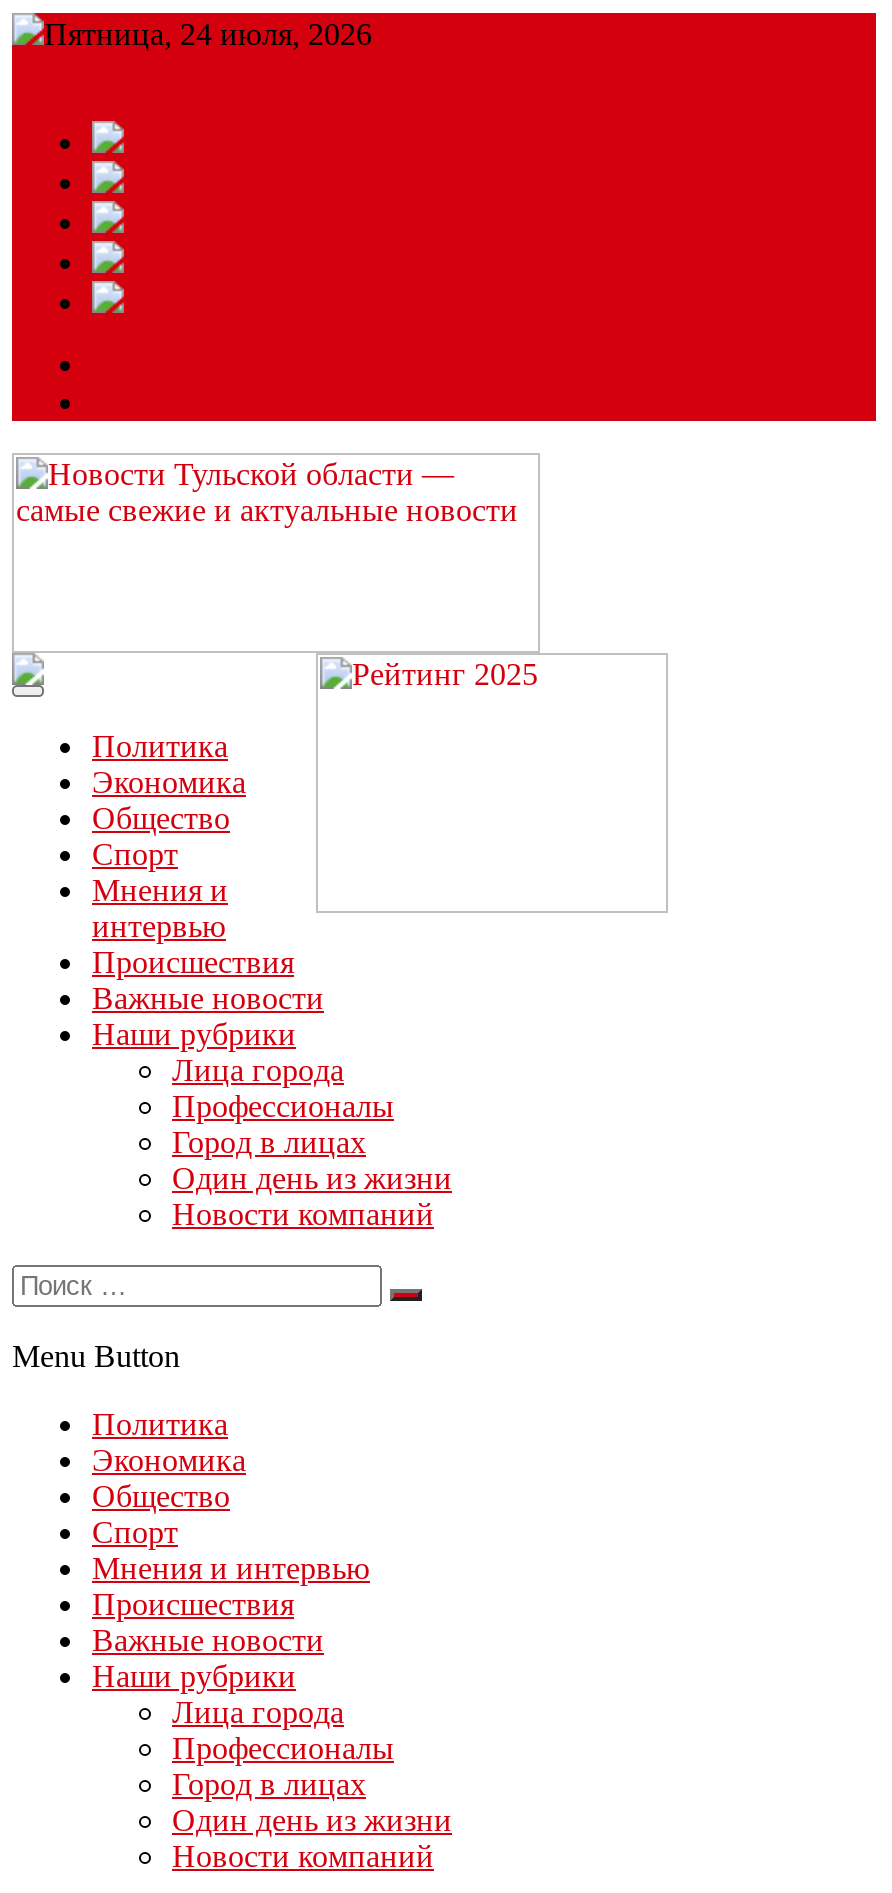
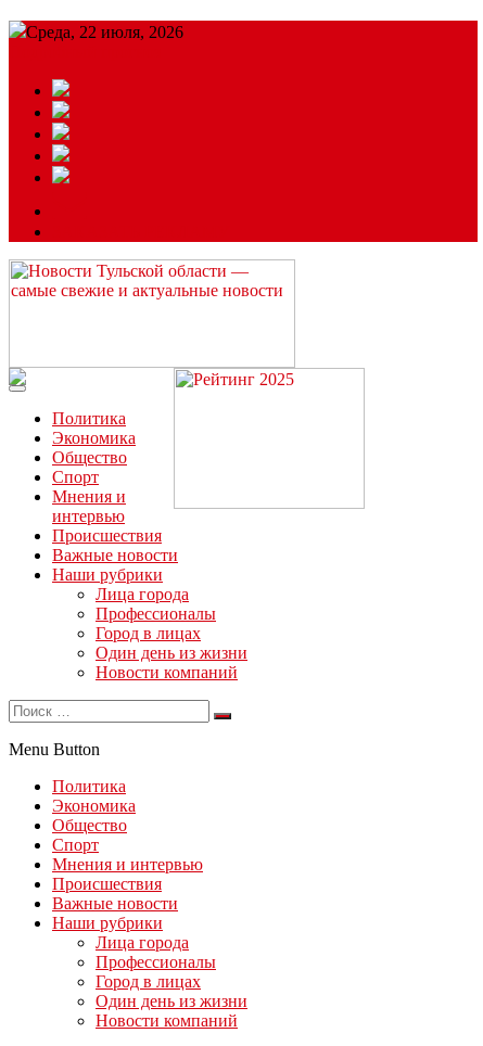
[44,17,372,51] Пятница, 24 июля, 2026 -> [26,23,183,41] Среда, 22 июля, 2026

